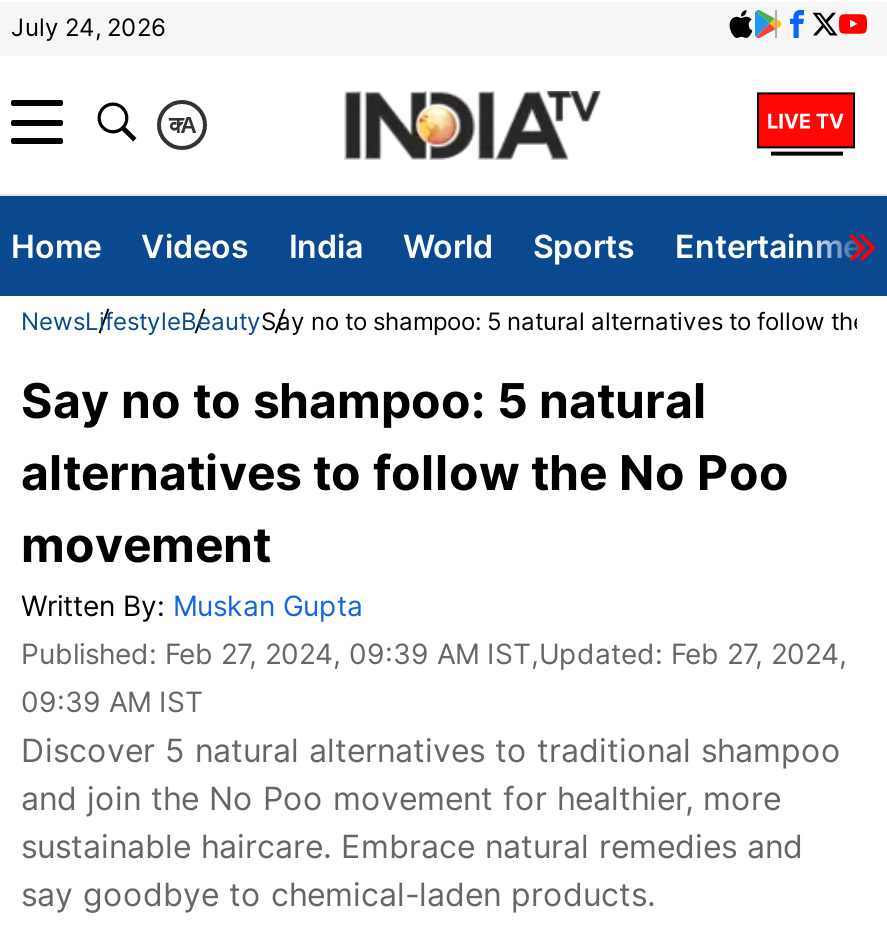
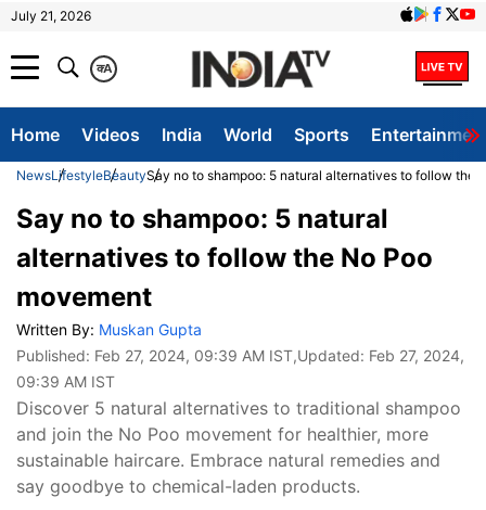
[11,12,165,42] July 24, 2026 -> [11,8,91,24] July 21, 2026

